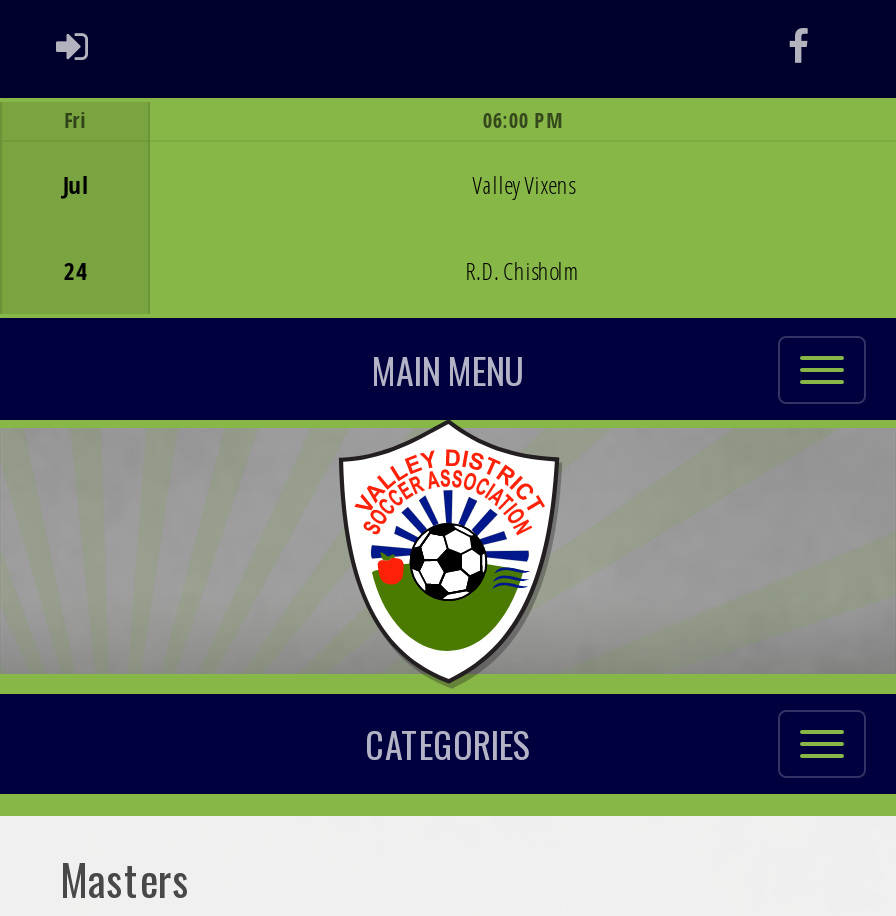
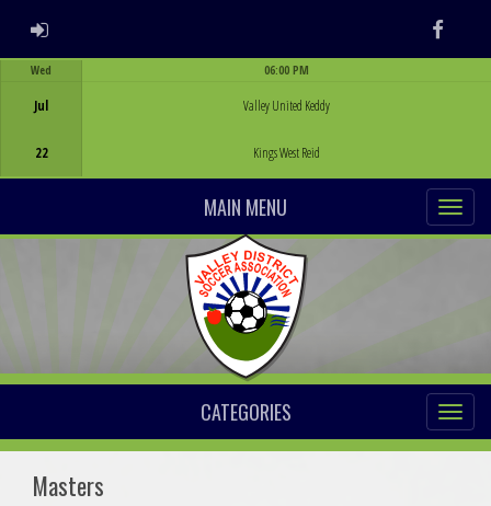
[64,106,86,134] Fri -> [31,62,52,78] Wed
[472,168,574,200] Valley Vixens -> [244,96,330,114] Valley United Keddy
[63,254,87,286] 24 -> [35,143,48,161] 22
[465,254,581,286] R.D. Chisholm -> [253,143,320,161] Kings West Reid

